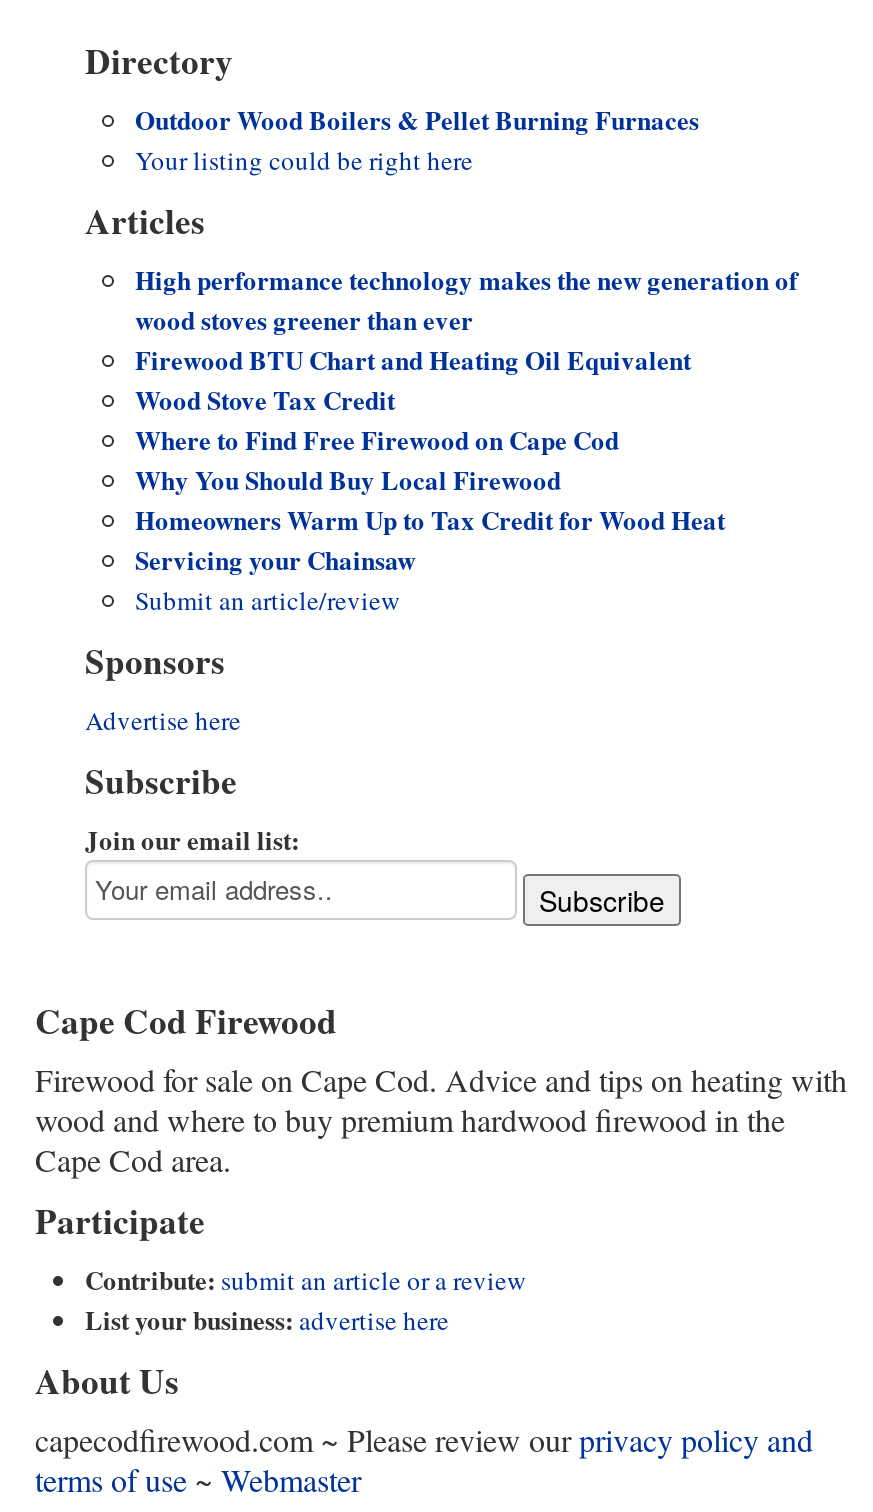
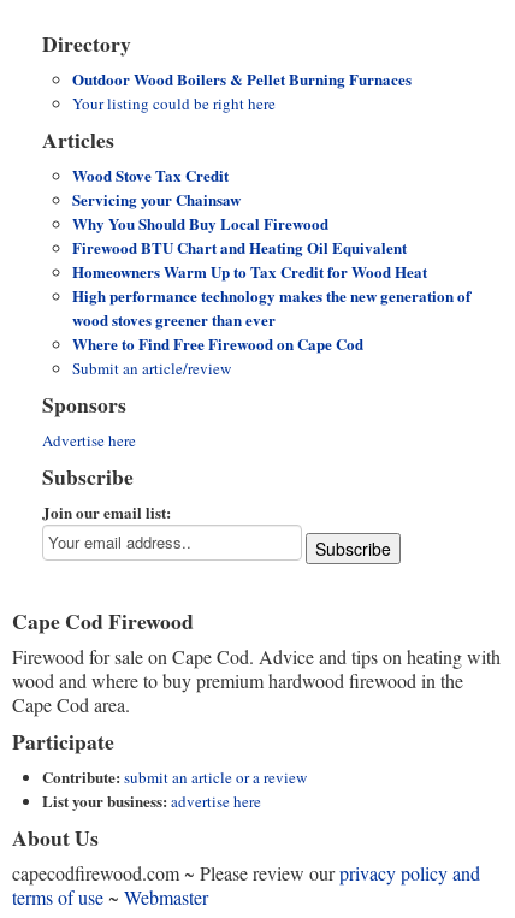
moved [135,260,797,338] -> [72,284,470,331]: High performance technology makes the new generation of | wood stoves greener than ever
moved [135,340,691,378] -> [72,236,407,259]: Firewood BTU Chart and Heating Oil Equivalent
moved [135,380,395,418] -> [72,164,229,187]: Wood Stove Tax Credit
moved [135,420,619,458] -> [72,332,363,355]: Where to Find Free Firewood on Cape Cod
moved [135,460,561,578] -> [72,188,328,235]: Servicing your Chainsaw | Why You Should Buy Local Firewood
moved [135,500,725,538] -> [72,260,427,283]: Homeowners Warm Up to Tax Credit for Wood Heat

